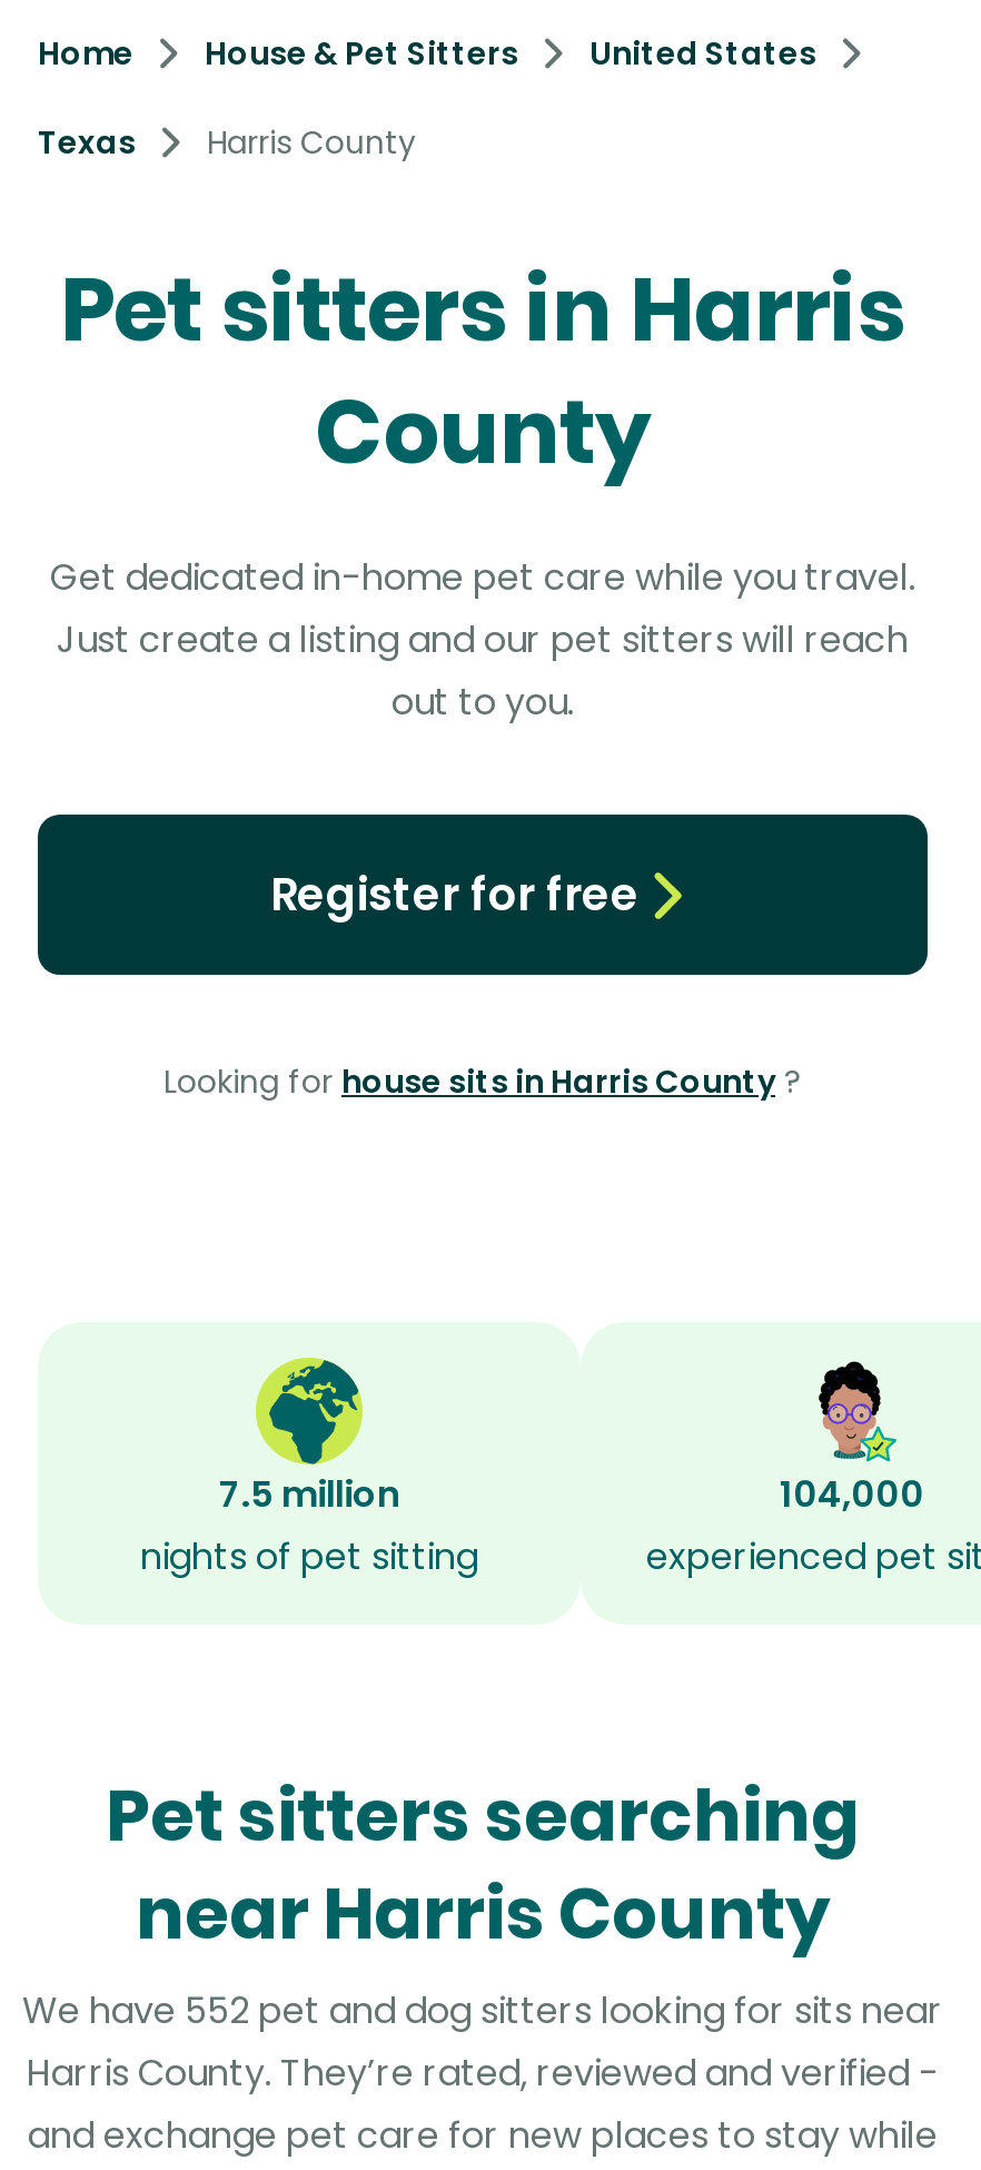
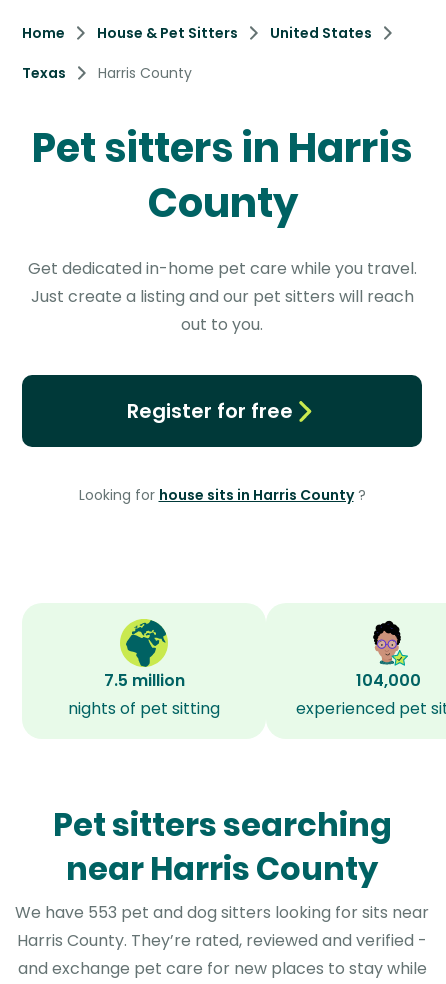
[22,1985,943,2036] We have 552 pet and dog sitters looking for sits near -> [15,901,429,924] We have 553 pet and dog sitters looking for sits near

